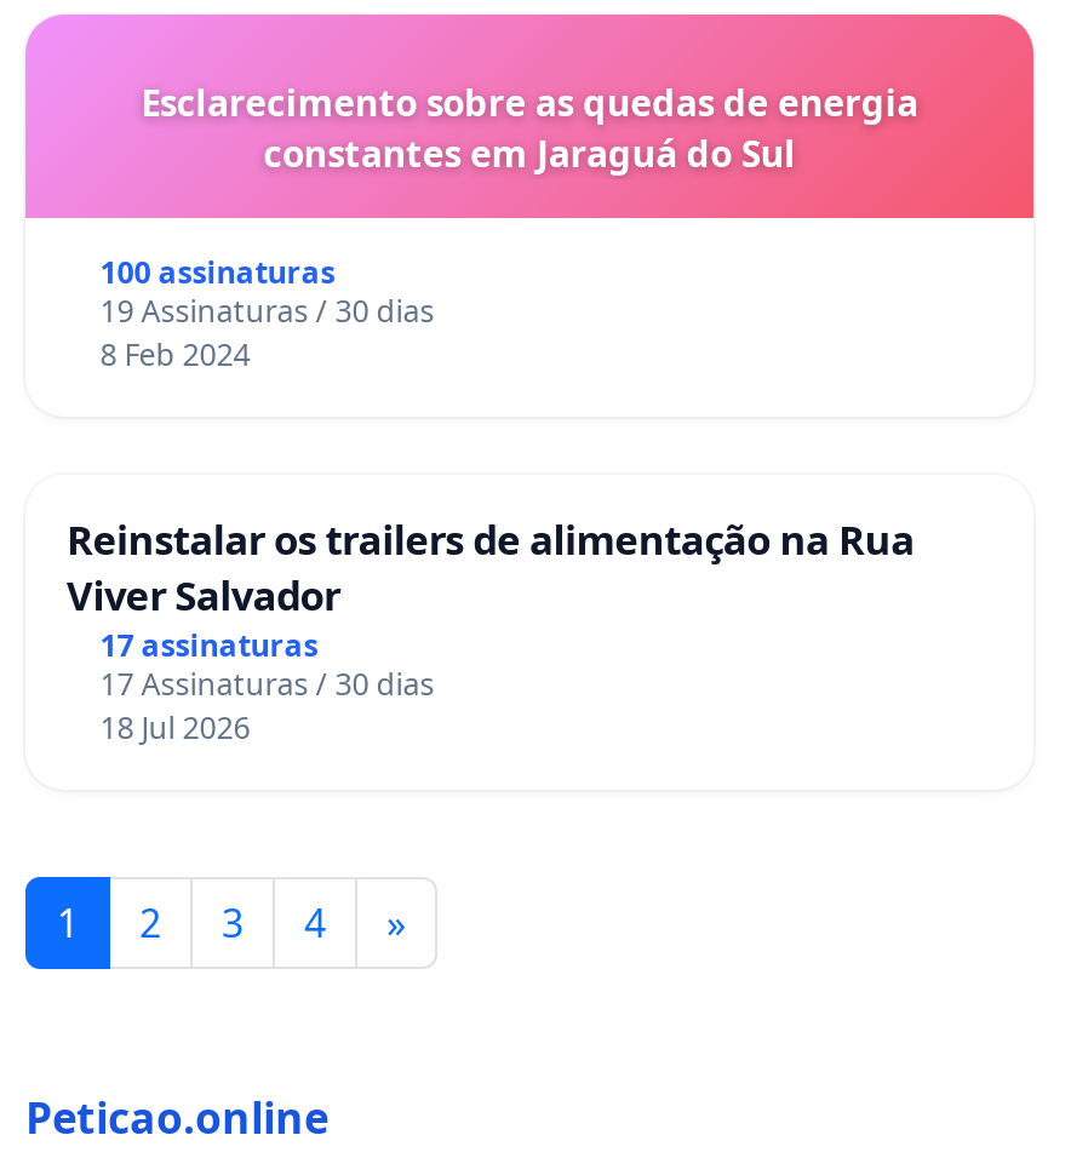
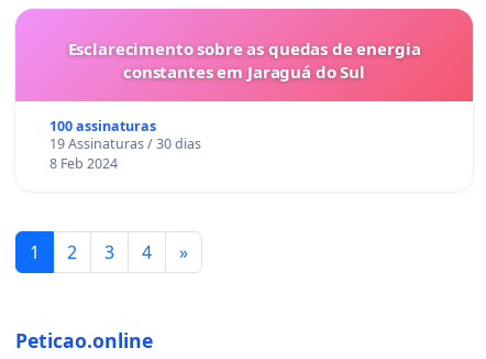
[67,512,914,749] Reinstalar os trailers de alimentação na Rua | Viver Salvador | 17 assinaturas | 17 Assinaturas / 30 dias | 18 Jul 2026 -> none

